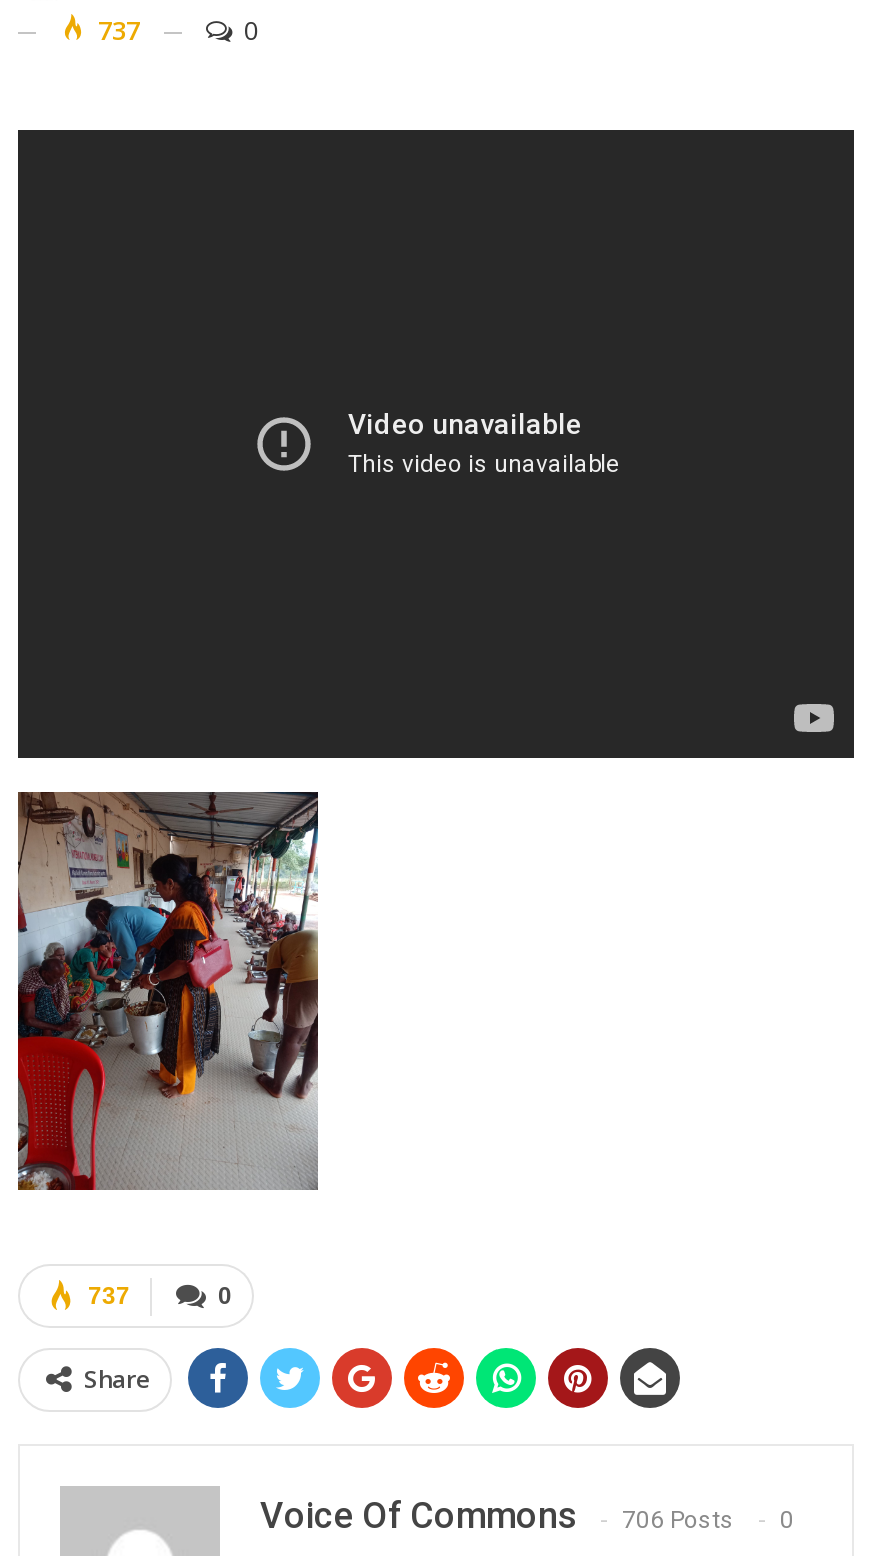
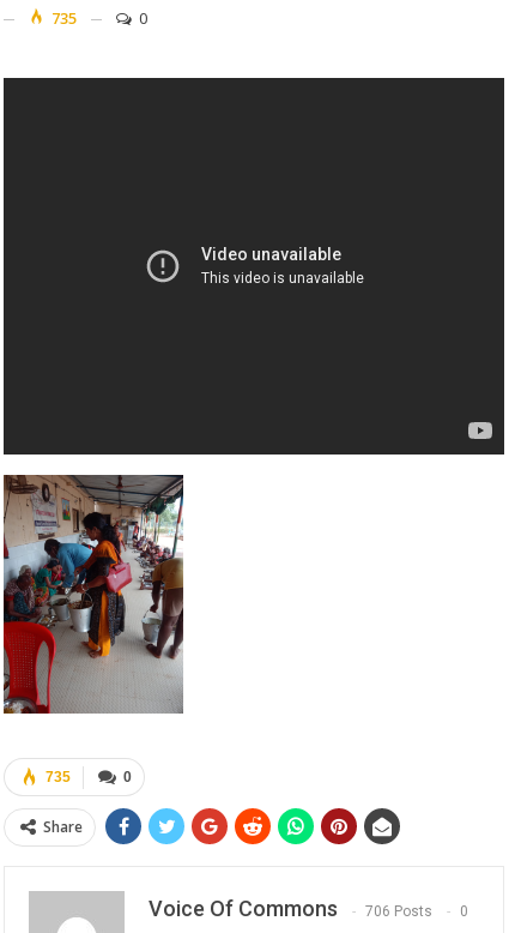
[92,12,140,48] 737 -> [48,7,77,29] 735
[88,1283,130,1311] 737 -> [46,769,71,786] 735

